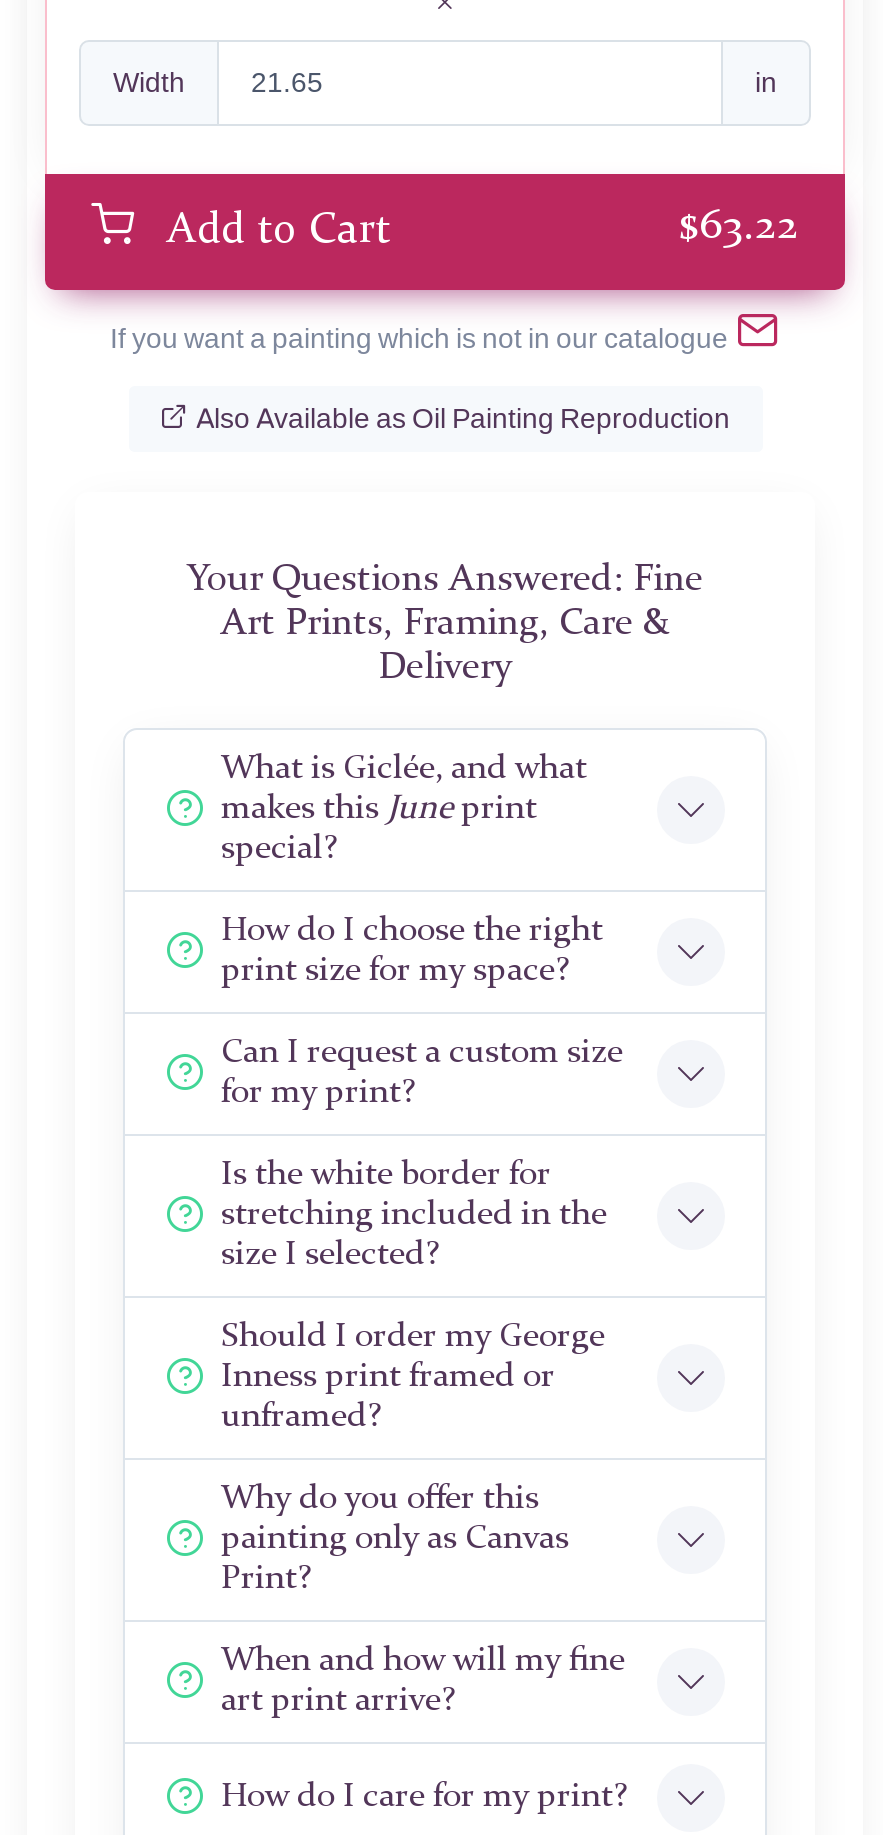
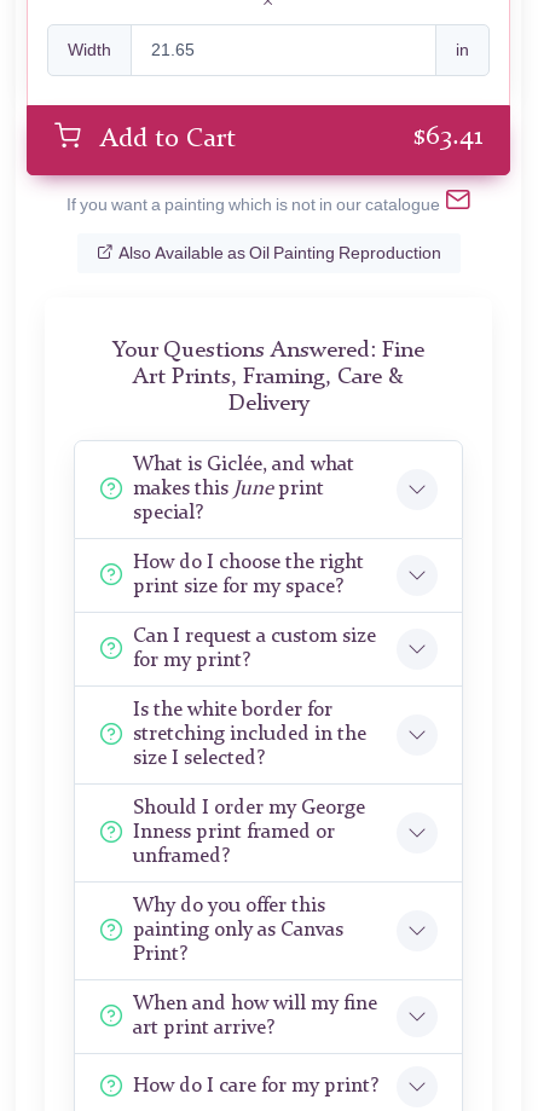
[679,207,799,249] $63.22 -> [413,125,482,150] $63.41

